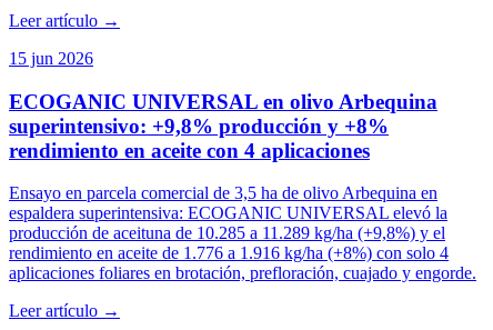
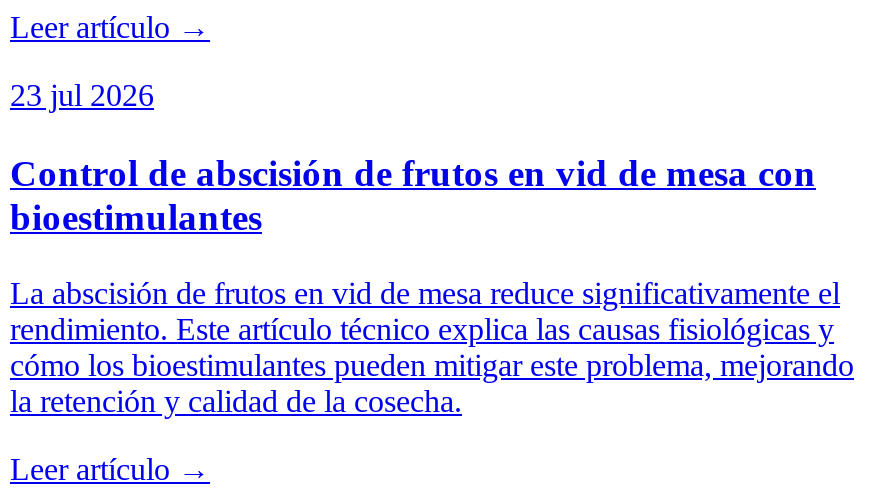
[9,49,93,68] 15 jun 2026 -> [10,78,154,112] 23 jul 2026
[9,90,437,162] ECOGANIC UNIVERSAL en olivo Arbequina | superintensivo: +9,8% producción y +8% | rendimiento en aceite con 4 aplicaciones -> [10,151,816,237] Control de abscisión de frutos en vid de mesa con | bioestimulantes
[9,184,476,283] Ensayo en parcela comercial de 3,5 ha de olivo Arbequina en | espaldera superintensiva: ECOGANIC UNIVERSAL elevó la | producción de aceituna de 10.285 a 11.289 kg/ha (+9,8%) y el | rendimiento en aceite de 1.776 a 1.916 kg/ha (+8%) con solo 4 | aplicaciones foliares en brotación, prefloración, cuajado y engorde. -> [10,277,854,419] La abscisión de frutos en vid de mesa reduce significativamente el | rendimiento. Este artículo técnico explica las causas fisiológicas y | cómo los bioestimulantes pueden mitigar este problema, mejorando | la retención y calidad de la cosecha.

